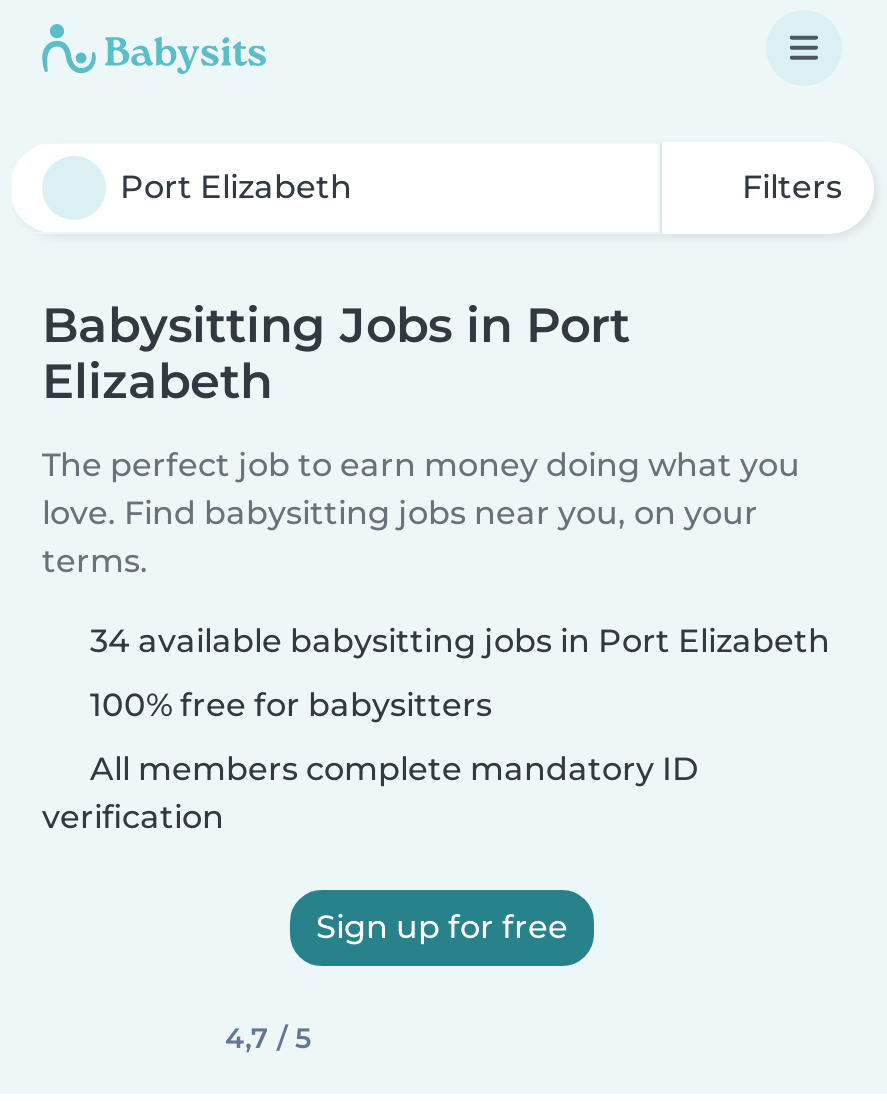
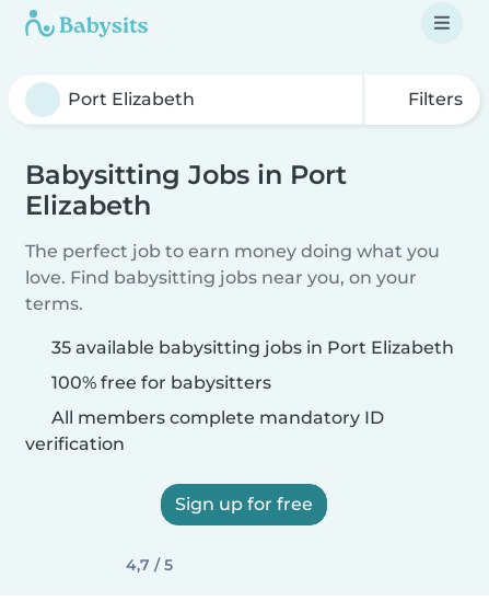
[90,622,830,660] 34 available babysitting jobs in Port Elizabeth -> [51,337,454,358] 35 available babysitting jobs in Port Elizabeth

